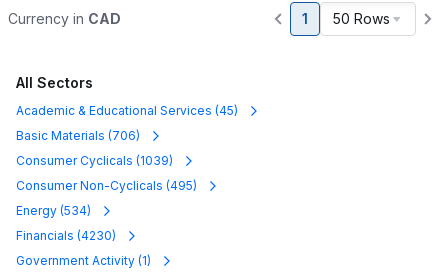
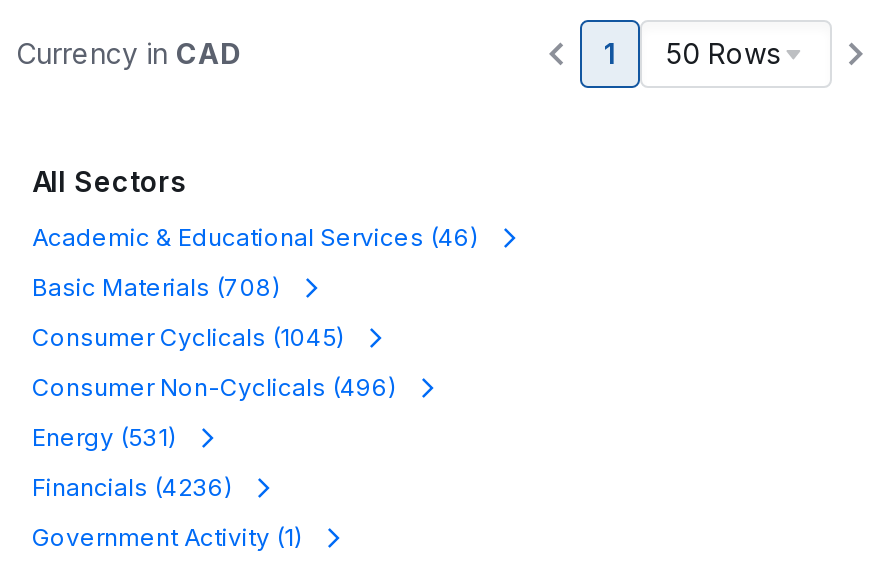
[16,103,238,118] Academic & Educational Services (45) -> [32,222,478,252] Academic & Educational Services (46)
[16,128,140,143] Basic Materials (706) -> [32,272,280,302] Basic Materials (708)
[16,153,173,168] Consumer Cyclicals (1039) -> [32,322,344,352] Consumer Cyclicals (1045)
[16,178,197,193] Consumer Non-Cyclicals (495) -> [32,372,396,402] Consumer Non-Cyclicals (496)
[16,203,91,218] Energy (534) -> [32,422,176,452] Energy (531)
[16,228,116,243] Financials (4230) -> [32,472,232,502] Financials (4236)

